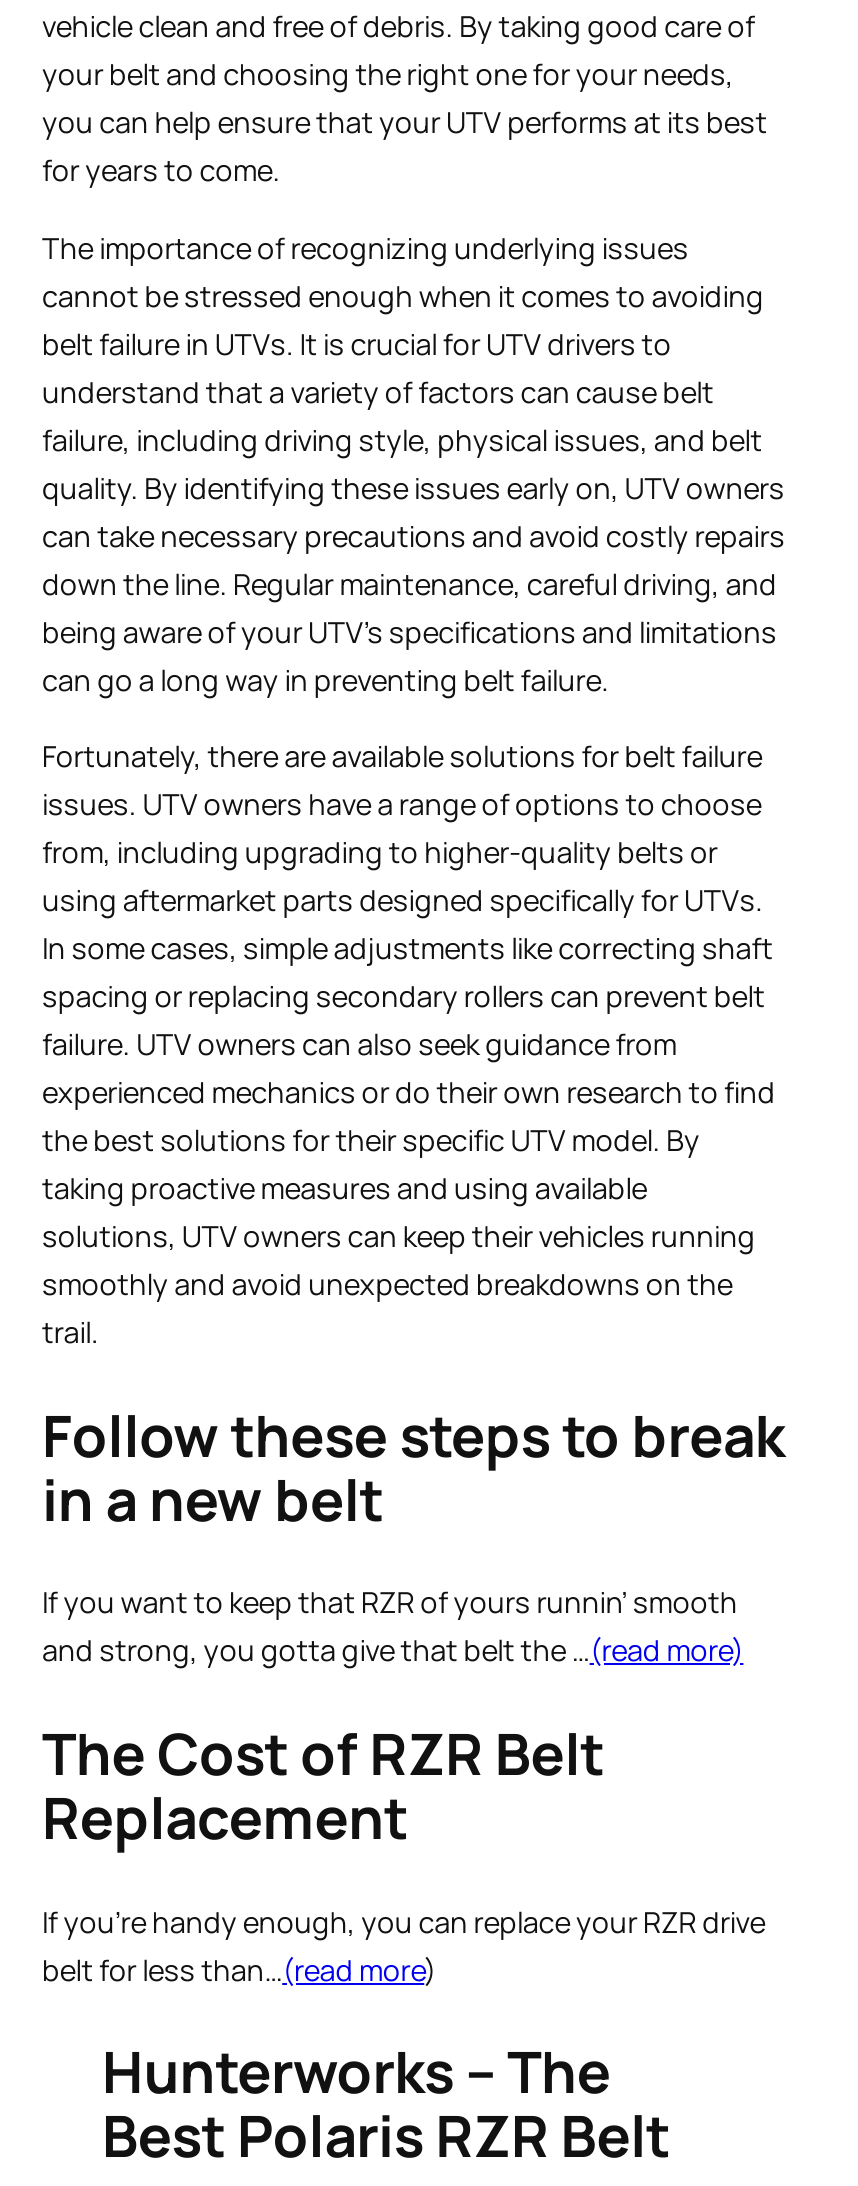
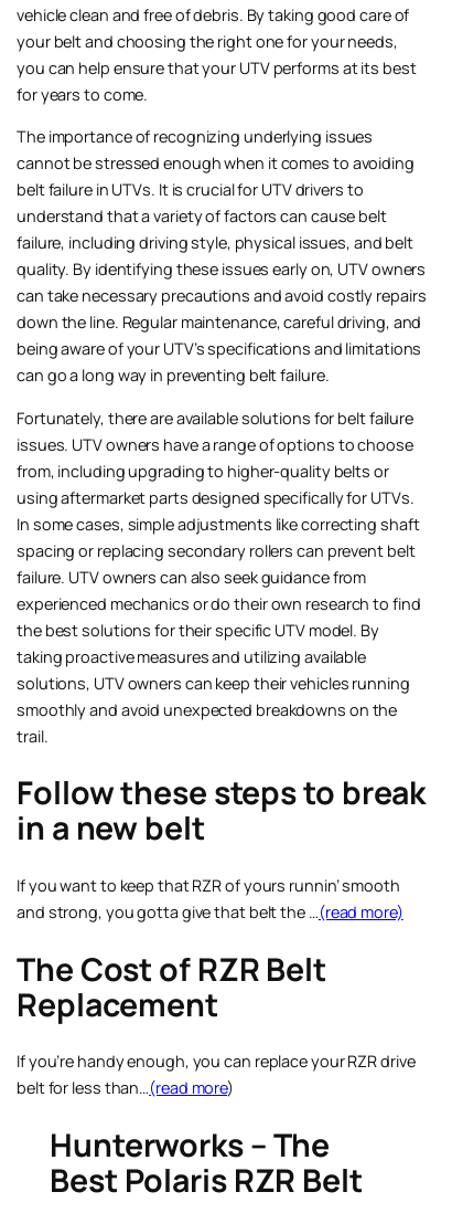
[42,1169,647,1207] taking proactive measures and using available -> [17,646,366,667] taking proactive measures and utilizing available

